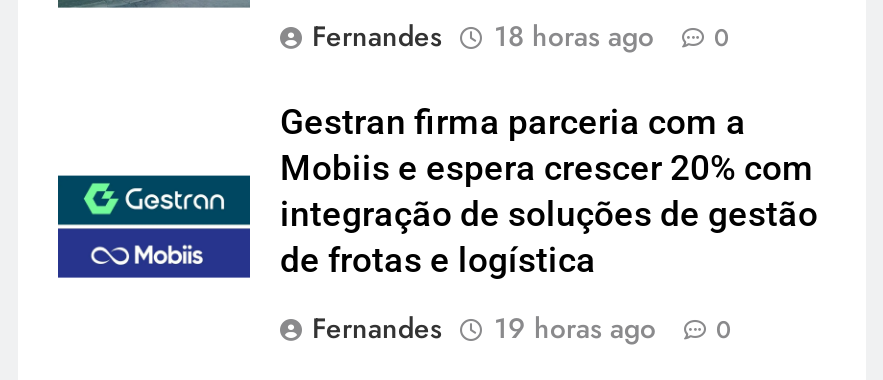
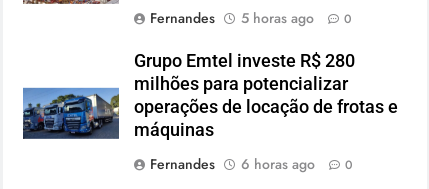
[312,17,730,57] Fernandes 18 horas ago 0 -> [150,8,352,28] Fernandes 5 horas ago 0
[56,103,818,281] [image] | Gestran firma parceria com a | Mobiis e espera crescer 20% com | integração de soluções de gestão | de frotas e logística -> [22,51,398,140] [image] | Grupo Emtel investe R$ 280 | milhões para potencializar | operações de locação de frotas e | máquinas
[312,309,732,349] Fernandes 19 horas ago 0 -> [150,154,353,174] Fernandes 6 horas ago 0

